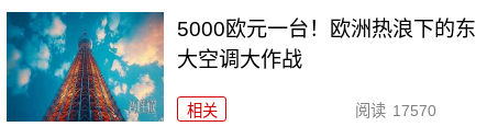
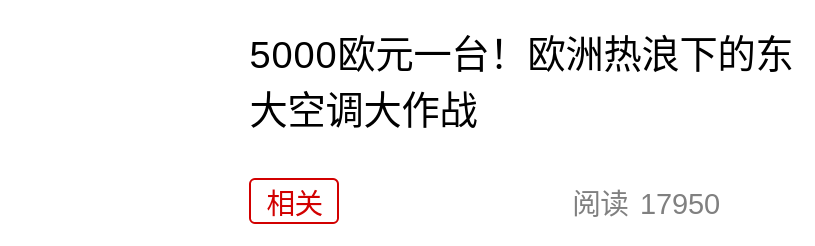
[5,11,165,123] [image] -> none
[355,102,436,120] 阅读 17570 -> [572,188,720,220] 阅读 17950

